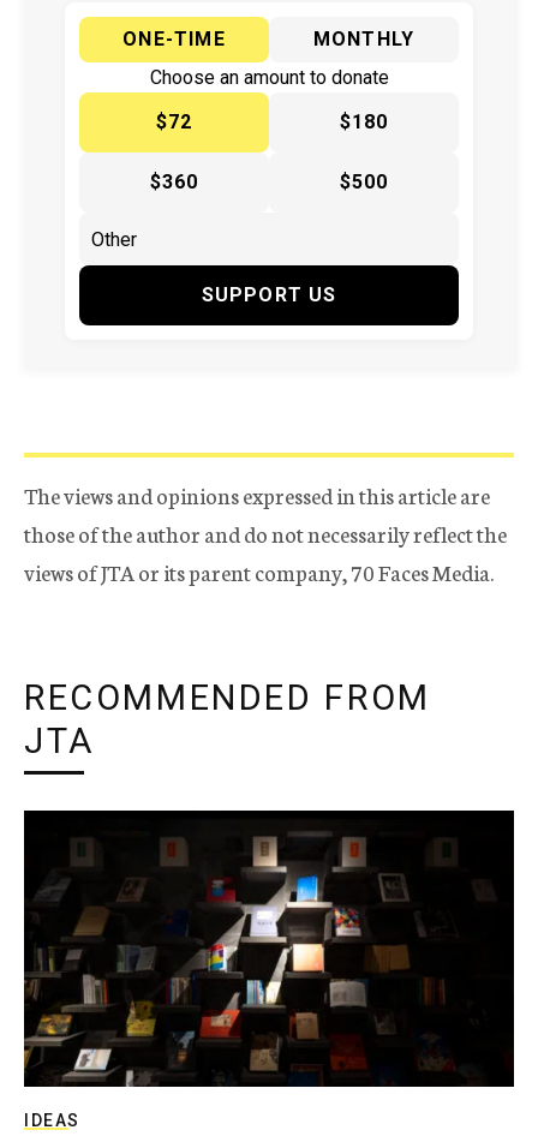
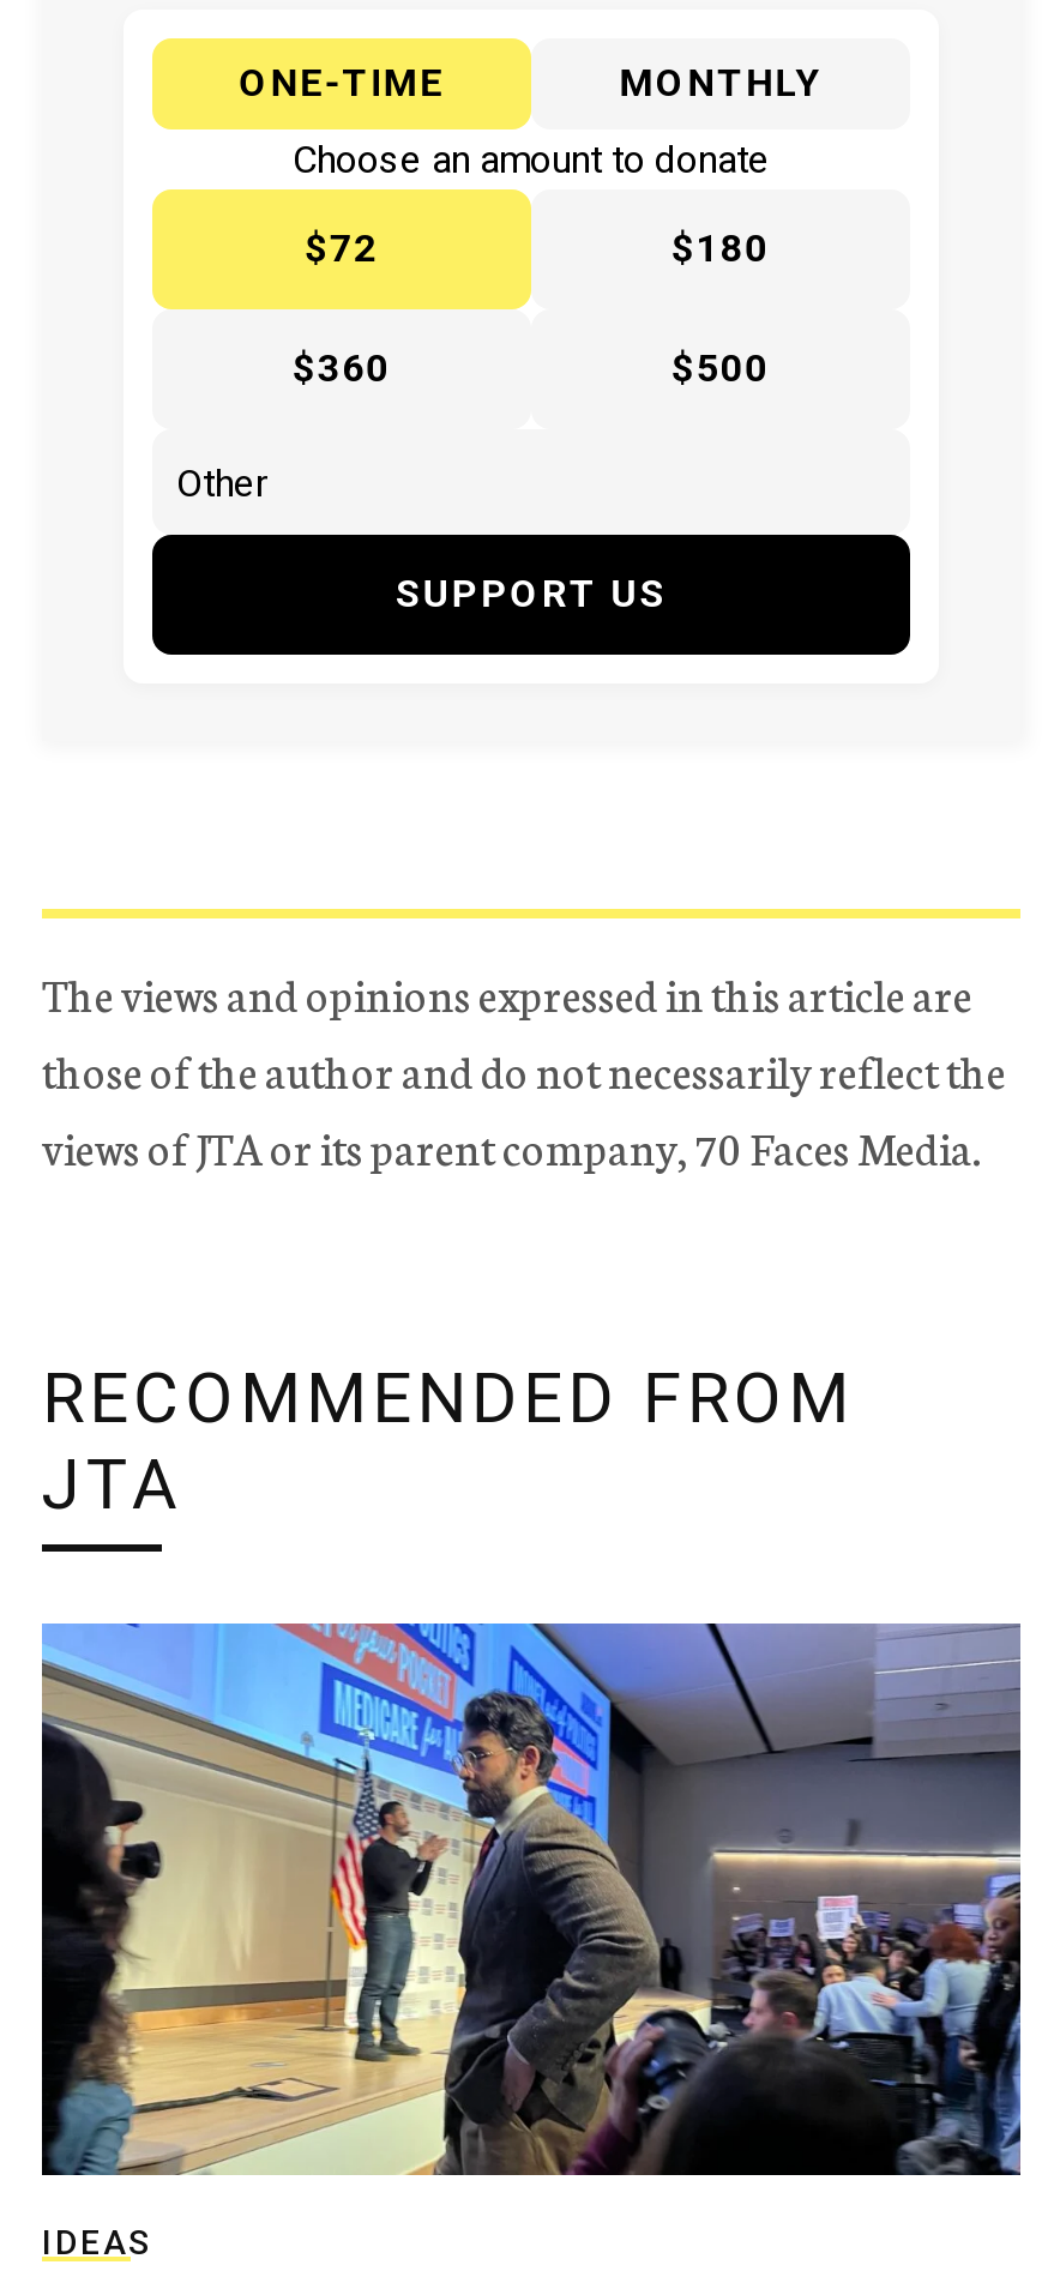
[23,809,515,1088] [image] -> [40,1621,1023,2177] [image]

